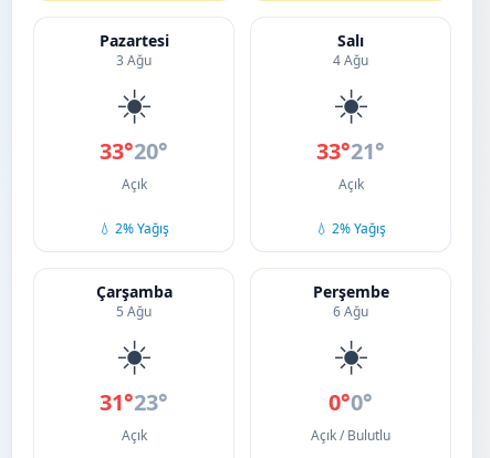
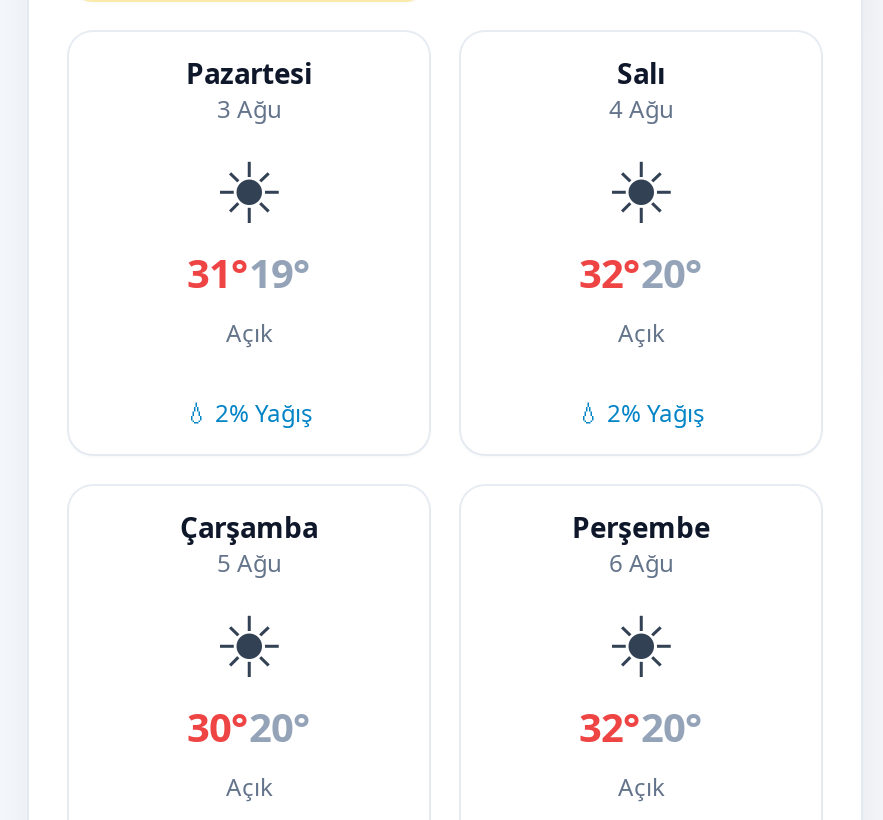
[100,136,168,166] 33°20° -> [187,246,311,300] 31°19°
[316,136,385,166] 33°21° -> [579,246,703,300] 32°20°
[100,387,168,417] 31°23° -> [187,700,311,754] 30°20°
[311,387,390,445] 0°0° | Açık / Bulutlu -> [579,700,703,804] 32°20° | Açık

